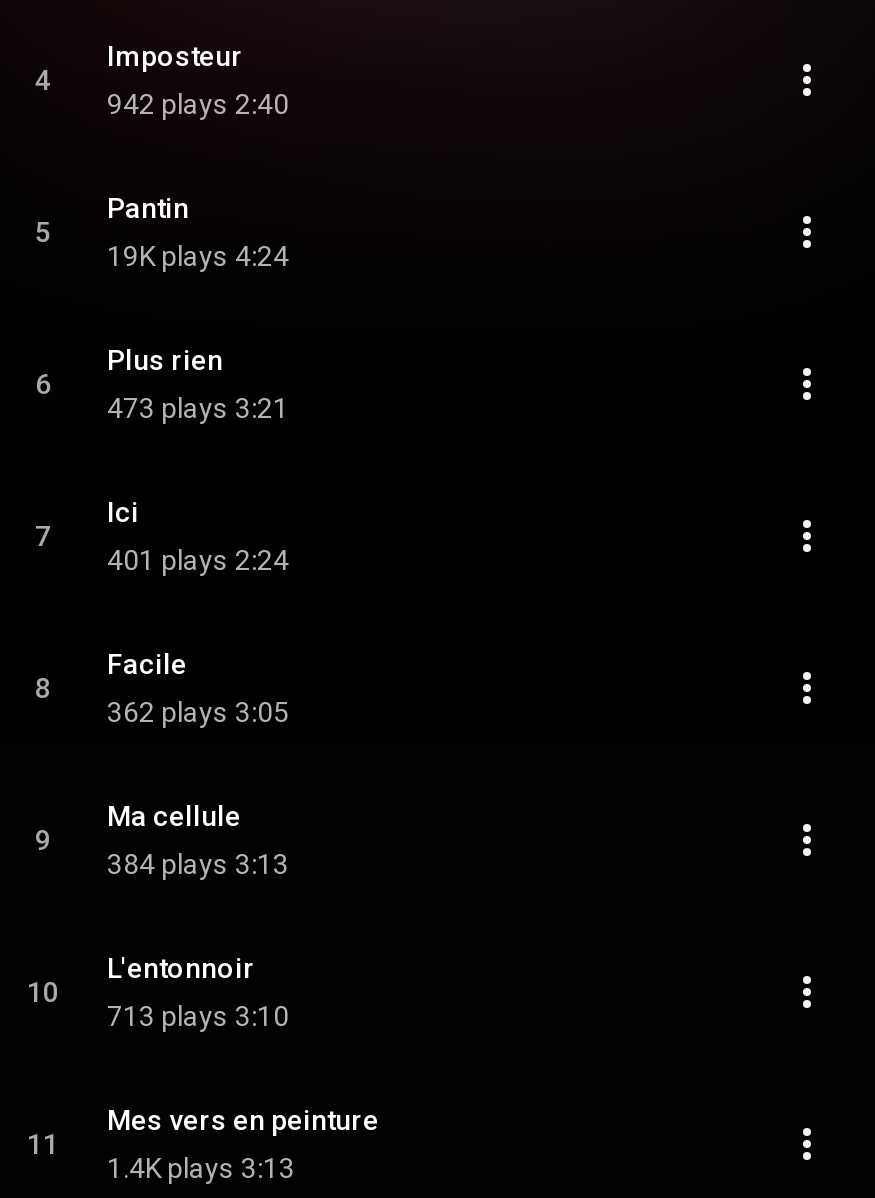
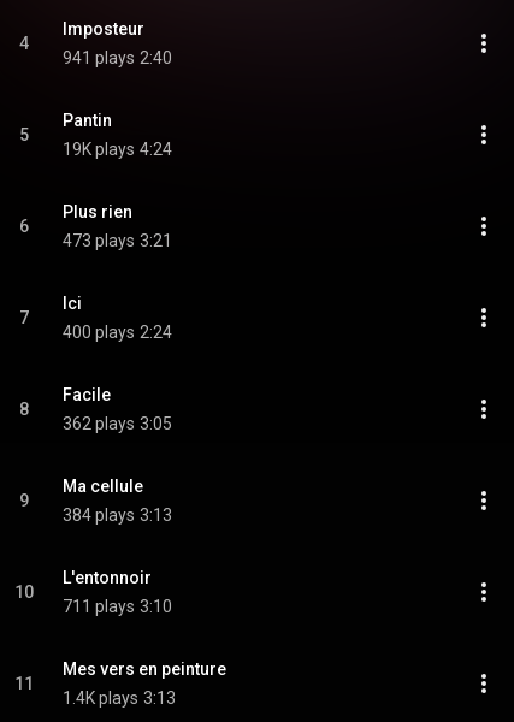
[107,88,289,120] 942 plays 2:40 -> [63,48,172,67] 941 plays 2:40
[107,544,289,576] 401 plays 2:24 -> [63,322,172,342] 400 plays 2:24
[107,1000,289,1032] 713 plays 3:10 -> [63,597,172,616] 711 plays 3:10

